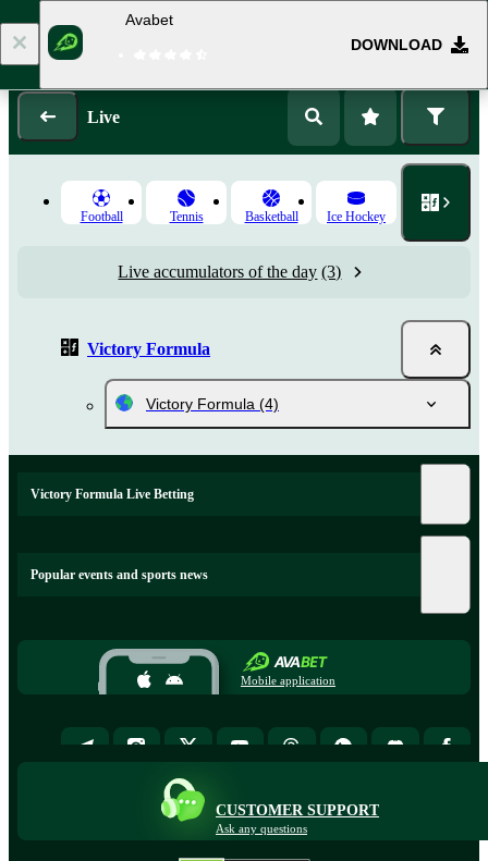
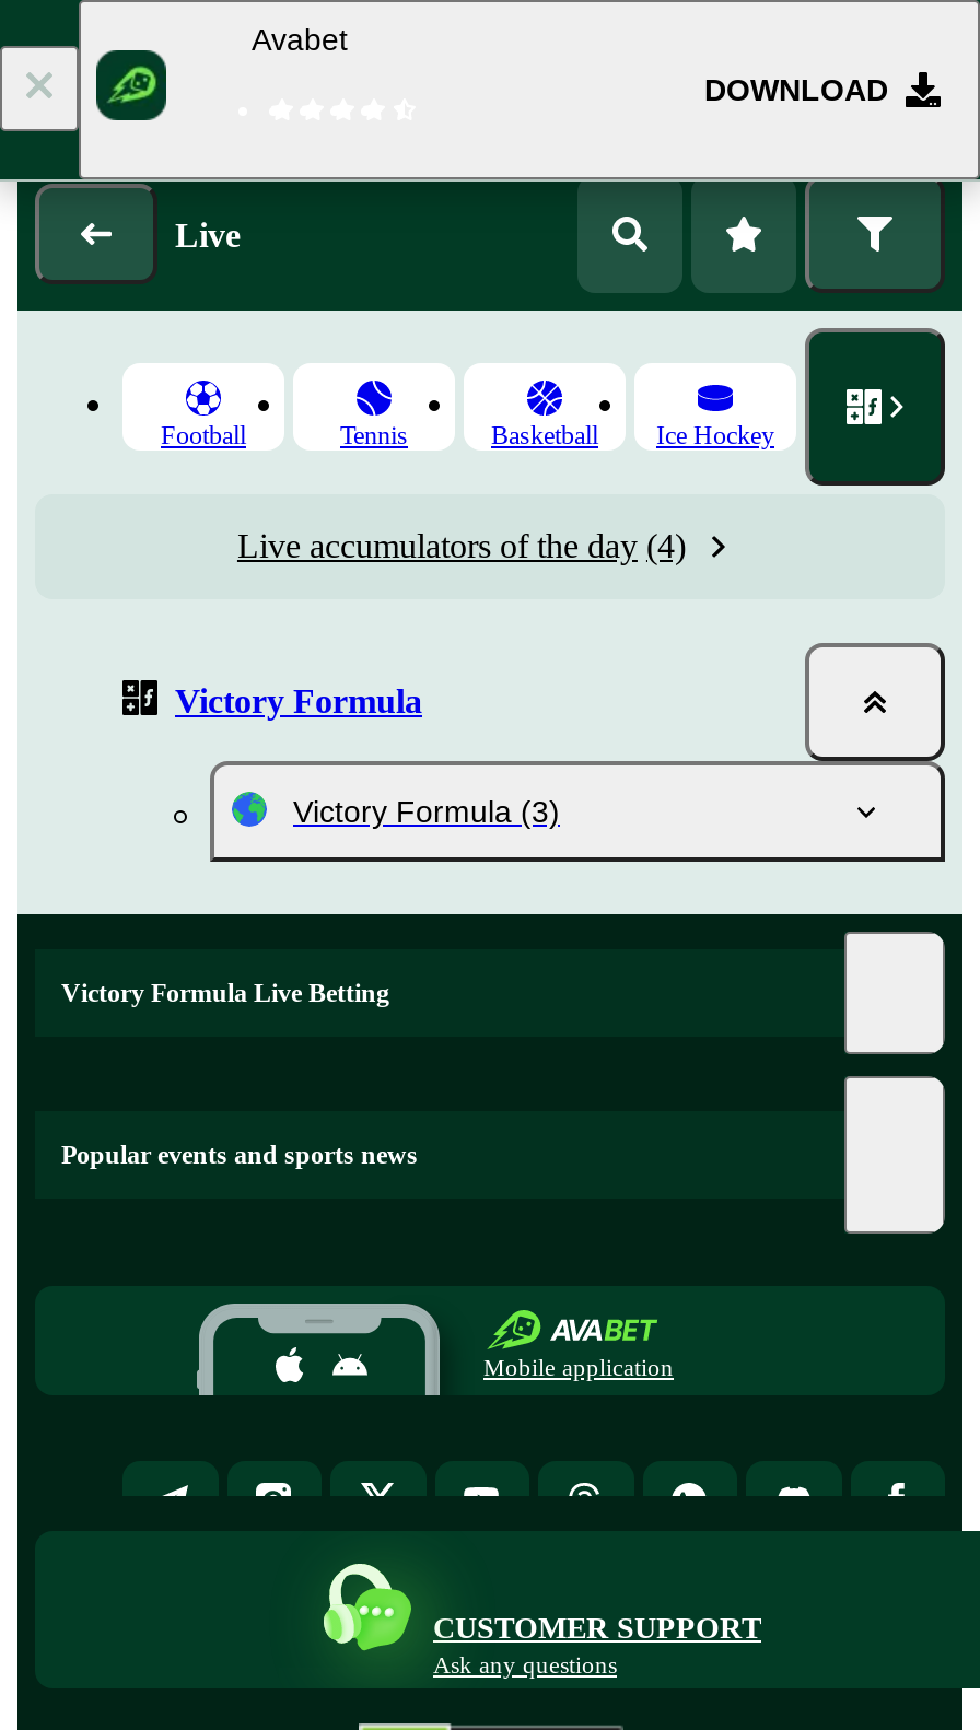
[118,262,341,281] Live accumulators of the day (3) -> [237,527,686,564] Live accumulators of the day (4)
[146,395,279,413] Victory Formula (4) -> [293,794,560,829] Victory Formula (3)

